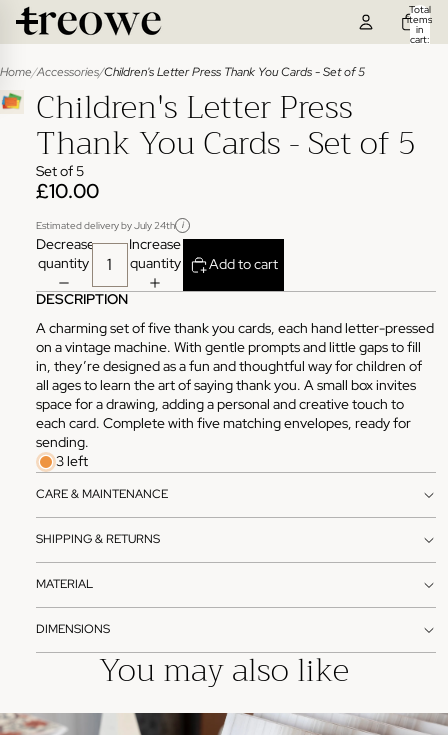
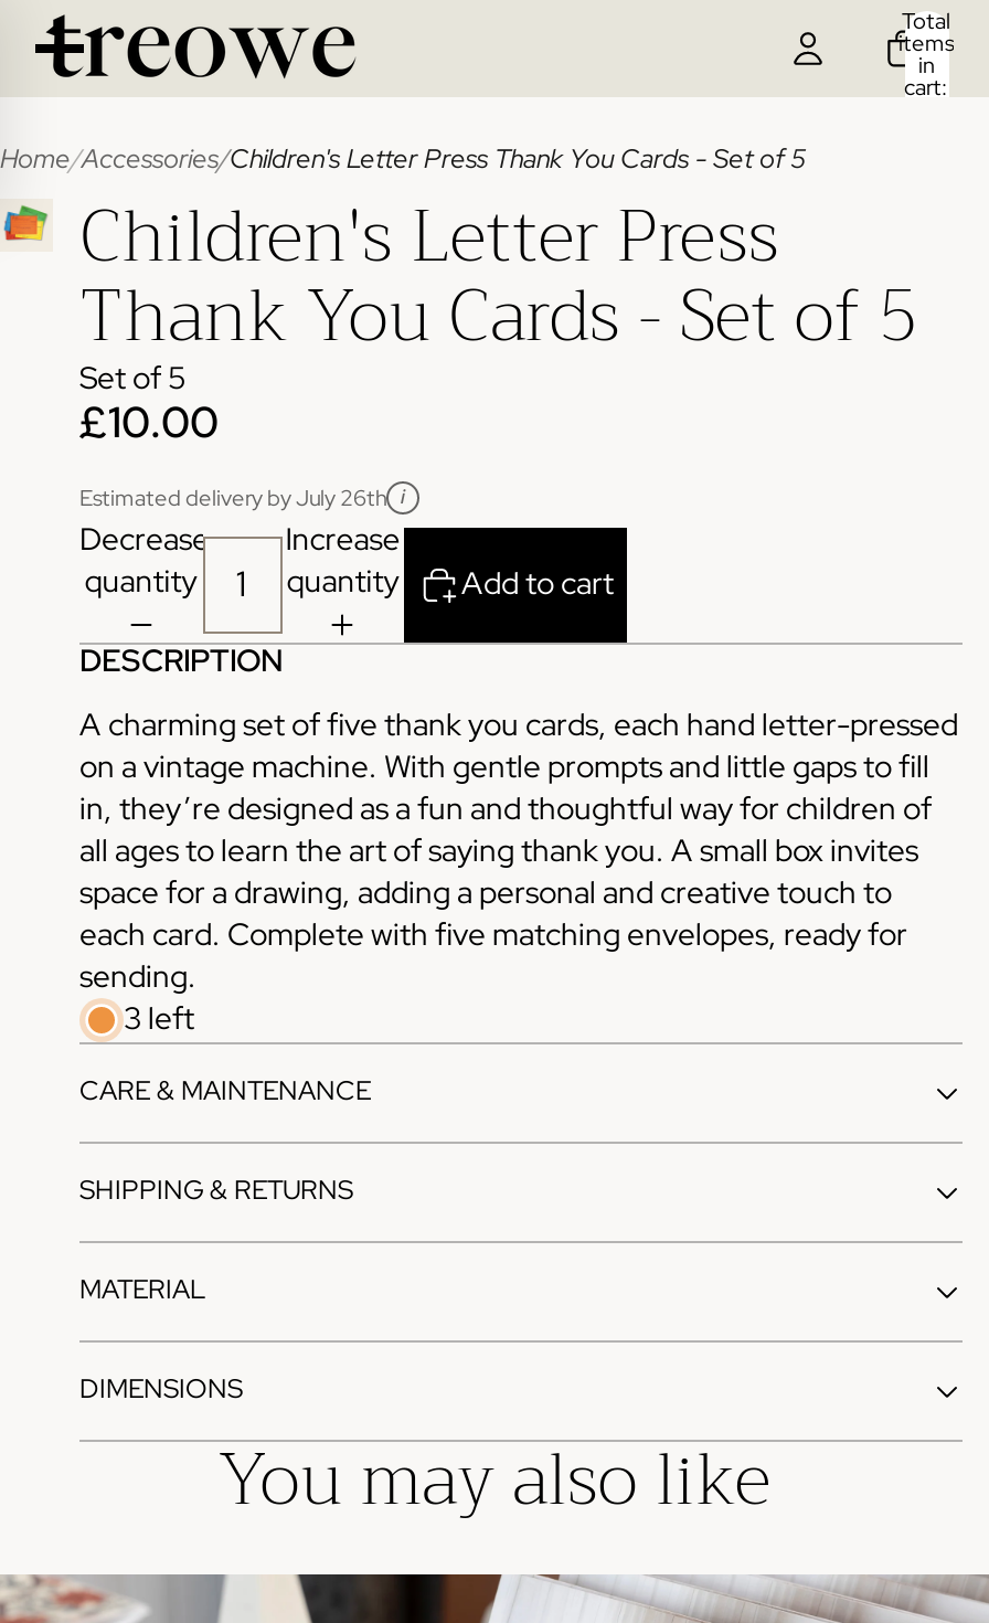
[36,218,175,231] Estimated delivery by July 24th -> [79,482,386,511] Estimated delivery by July 26th

